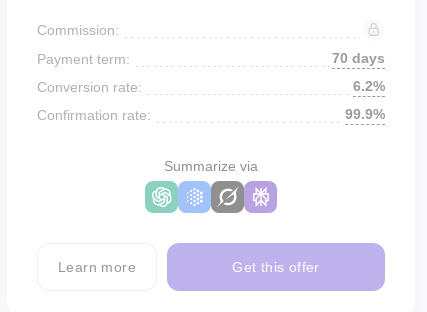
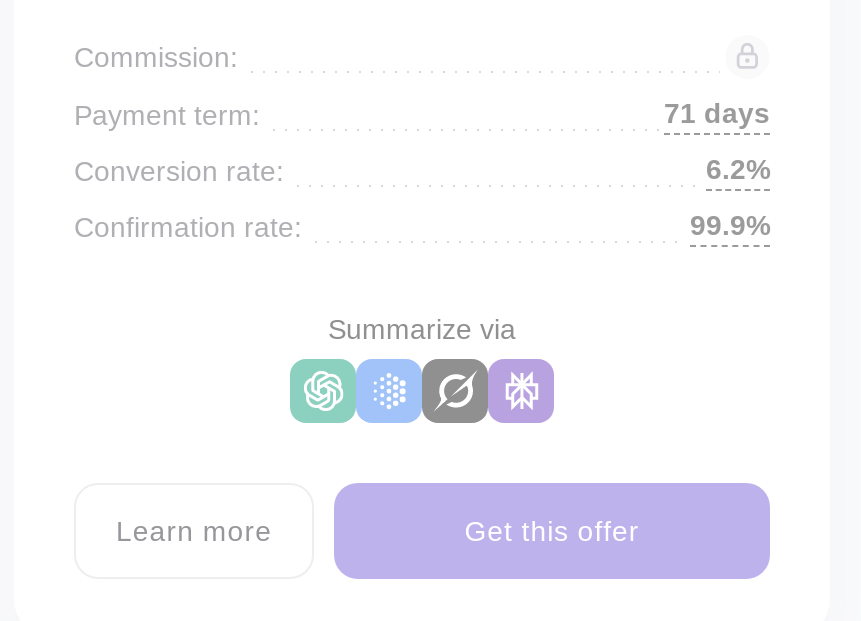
[332,50,385,66] 70 days -> [664,97,770,129] 71 days

